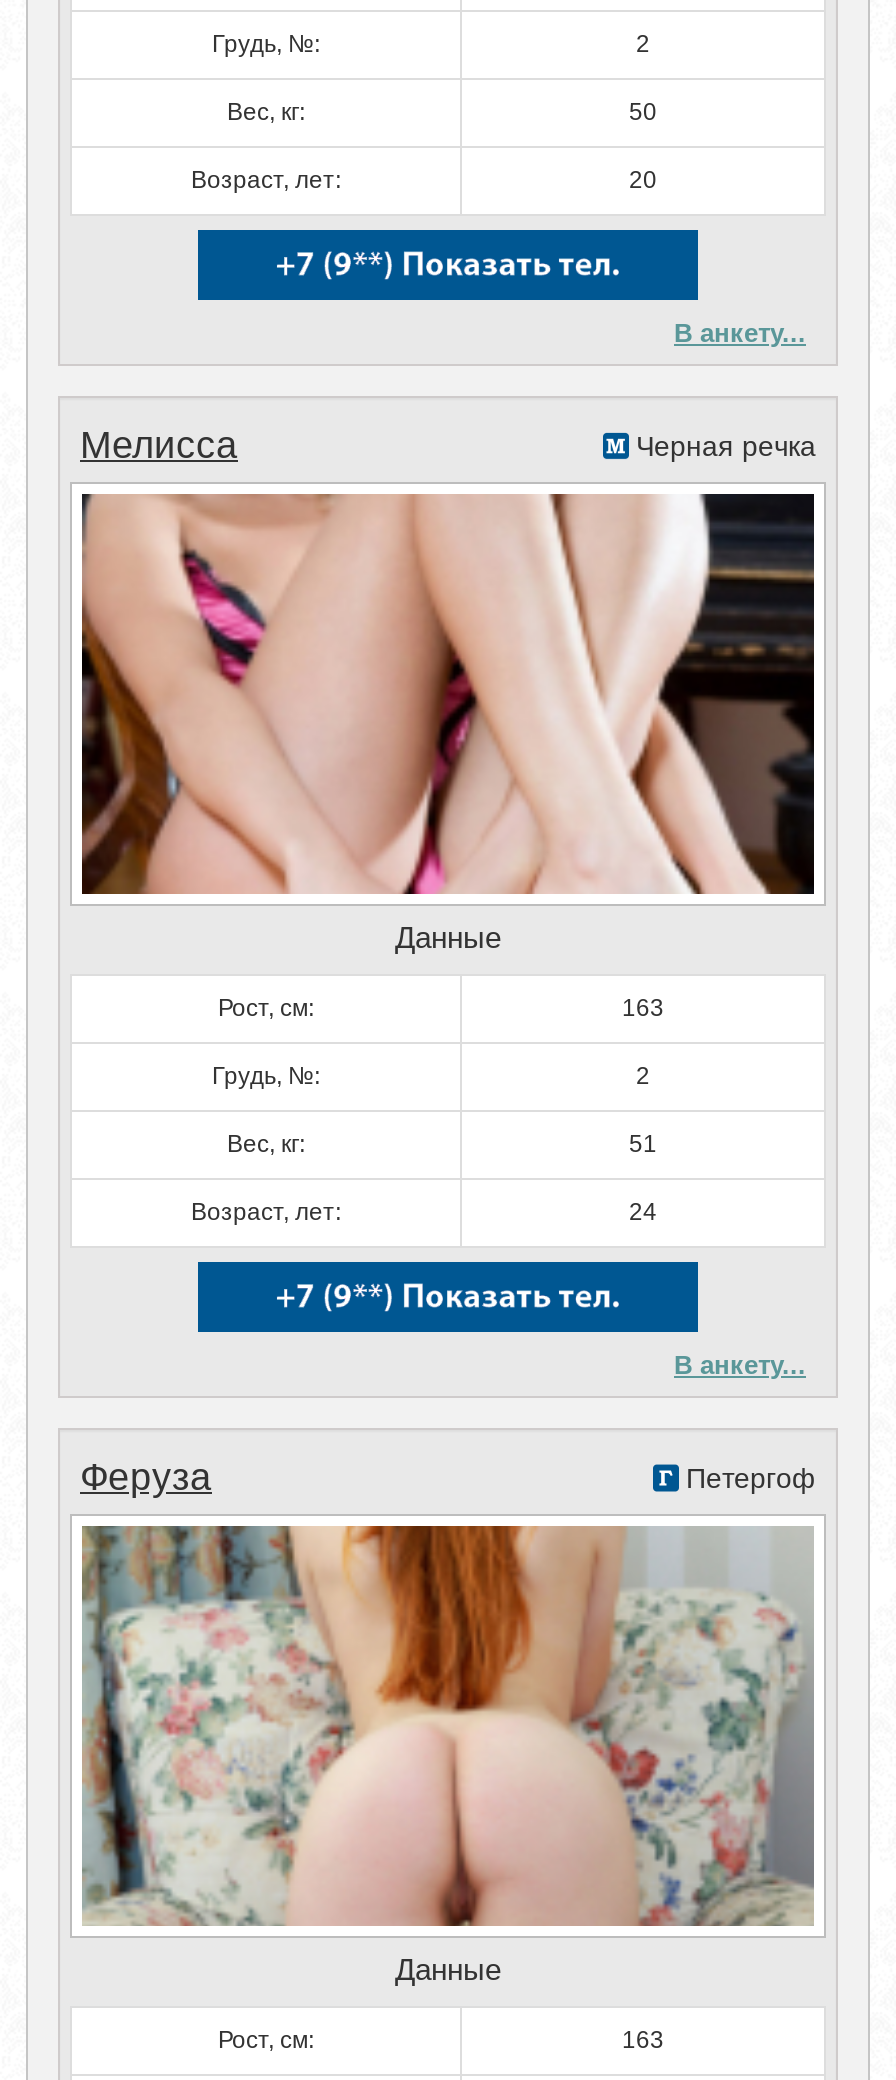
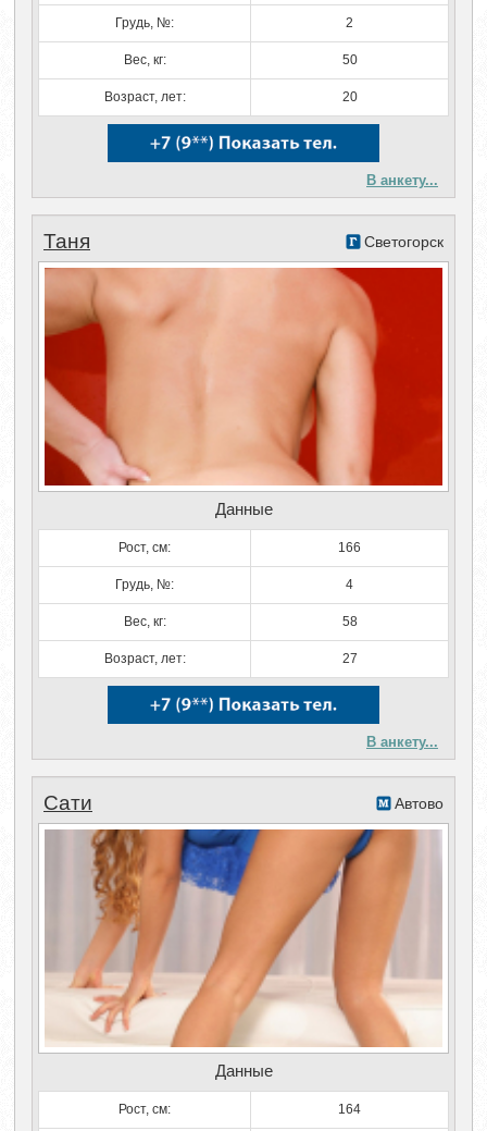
[80,424,816,466] Мелисса | Черная речка -> [43,230,444,252] Таня | Светогорск
[80,492,816,896] [image] -> [43,267,444,487] [image]
[622,994,664,1022] 163 -> [338,540,361,555] 166
[636,1062,650,1090] 2 -> [346,577,353,592] 4
[629,1130,657,1158] 51 -> [342,614,357,629] 58
[629,1198,657,1226] 24 -> [342,651,357,666] 27
[80,1456,816,1498] Феруза | Петергоф -> [43,791,444,814] Сати | Автово
[82,1524,816,1928] [image] -> [45,828,442,1048] [image]
[622,2026,664,2054] 163 -> [338,1102,361,1117] 164

